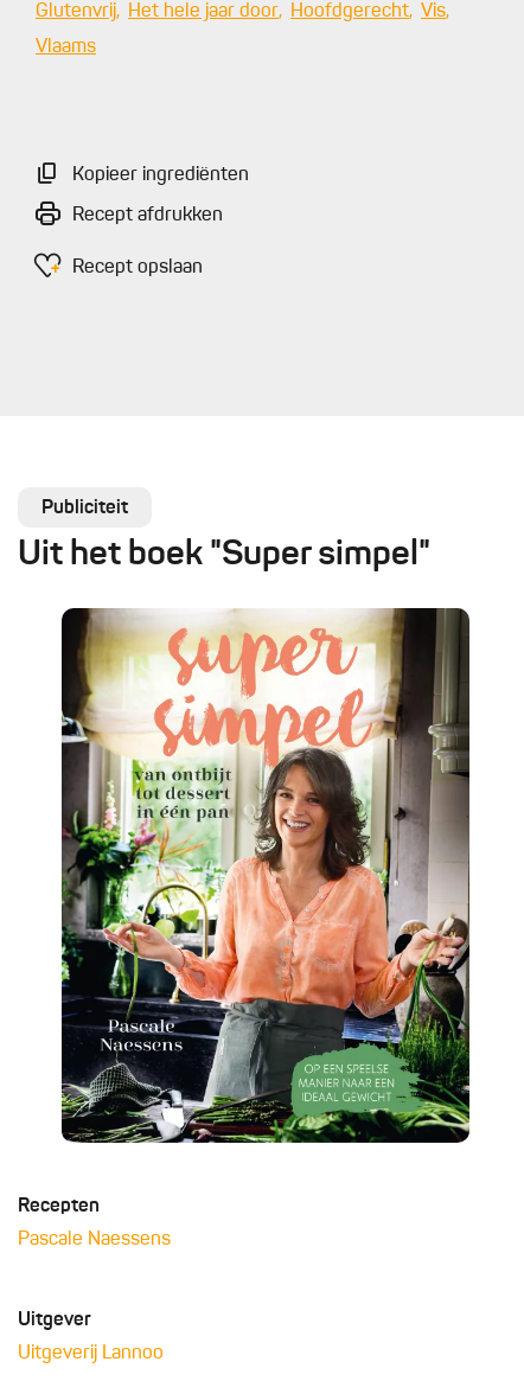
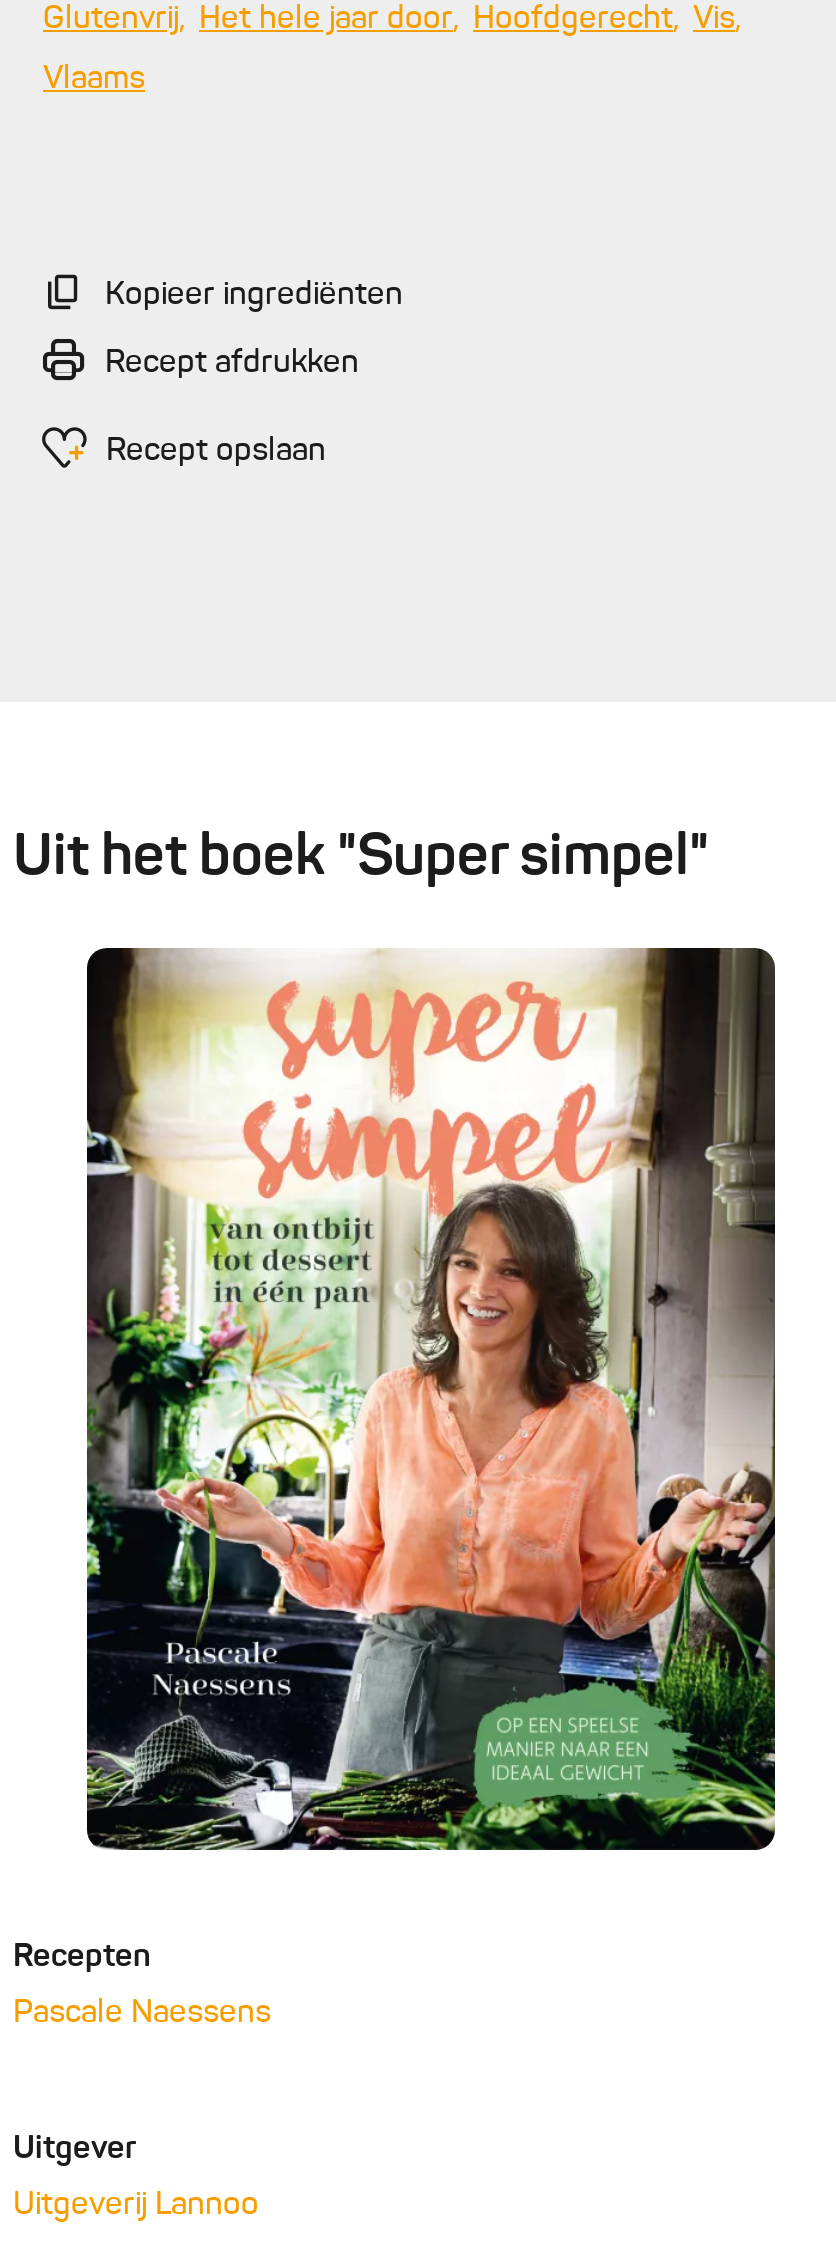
[41,500,128,519] Publiciteit -> none

